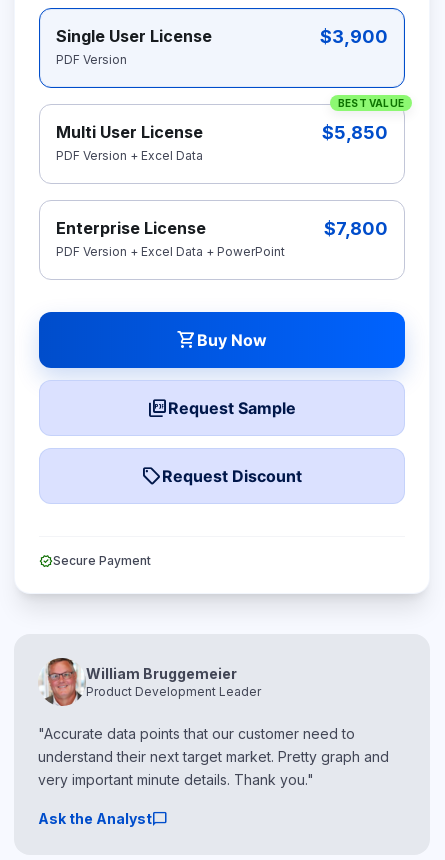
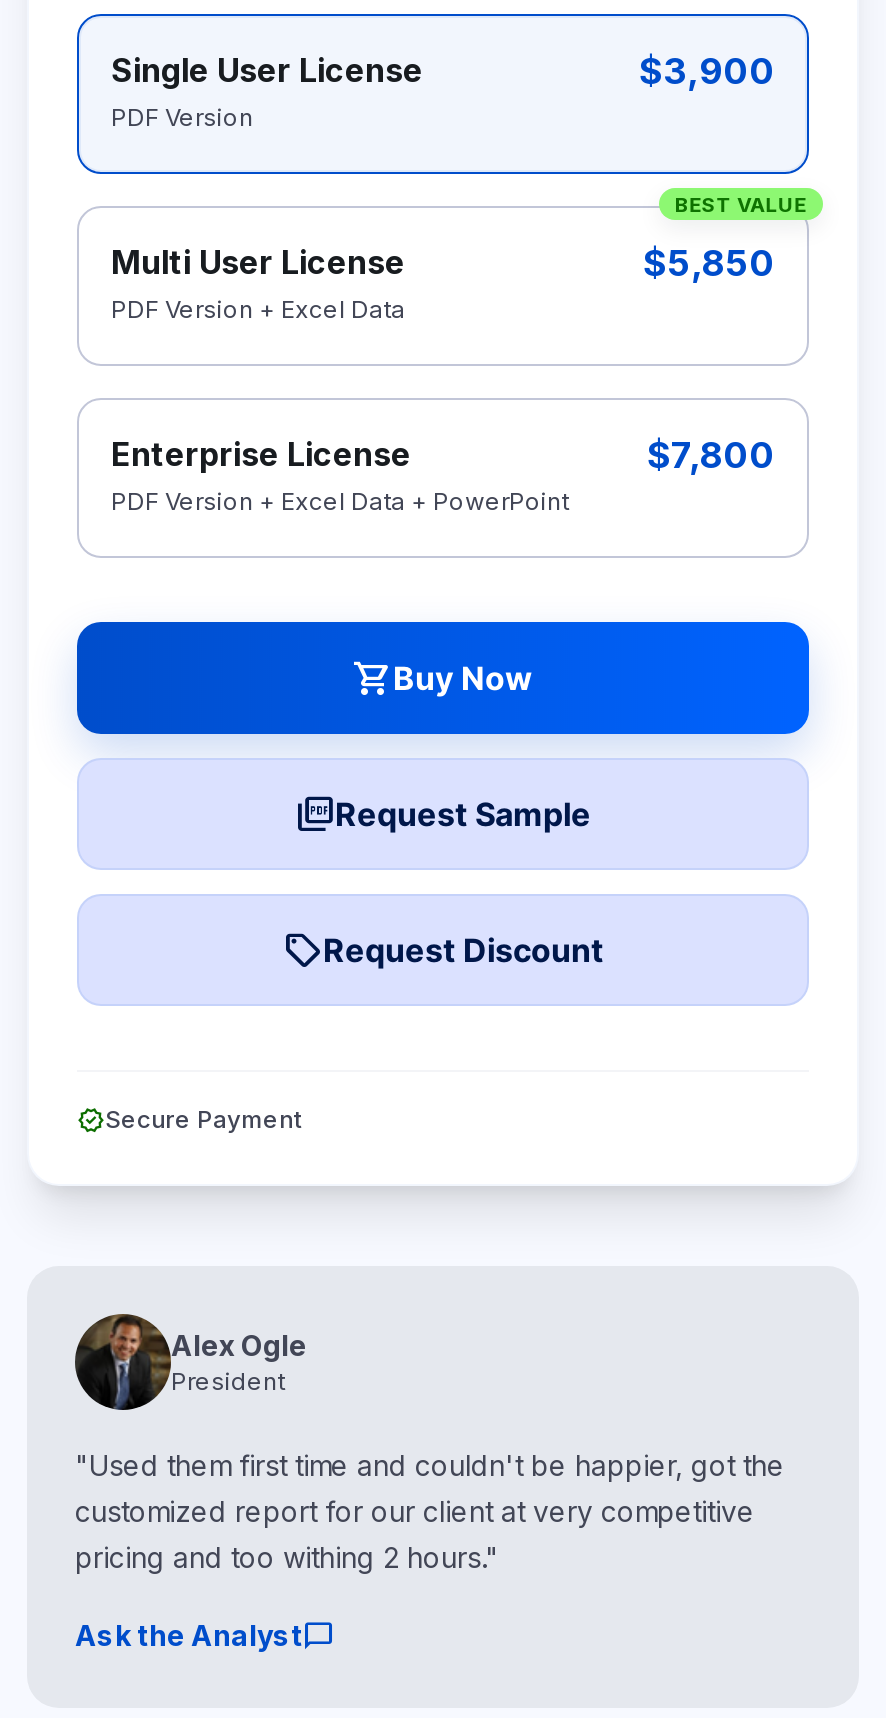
[38,660,261,707] [image] | William Bruggemeier | Product Development Leader -> [73,1318,307,1412] [image] | Alex Ogle | President
[38,725,389,788] "Accurate data points that our customer need to | understand their next target market. Pretty graph and | very important minute details. Thank you." -> [75,1448,785,1574] "Used them first time and couldn't be happier, got the | customized report for our client at very competitive | pricing and too withing 2 hours."

